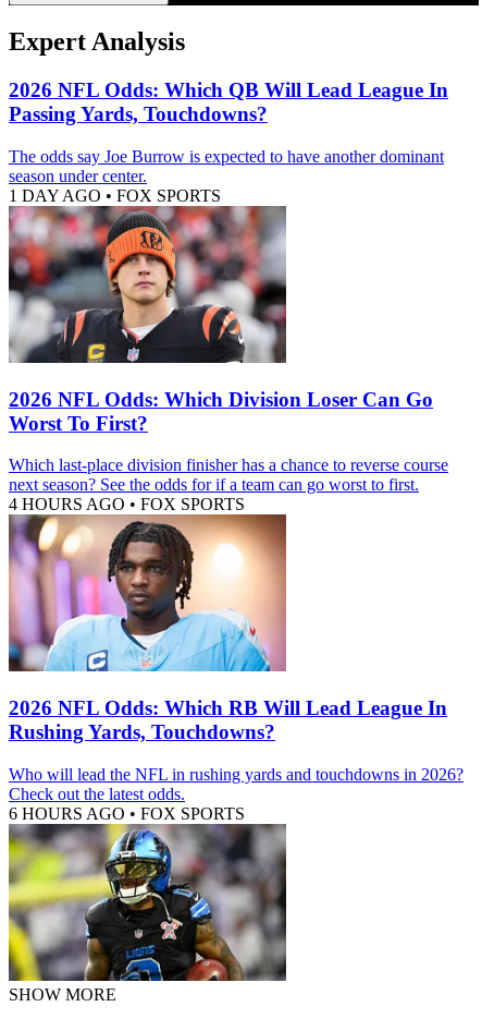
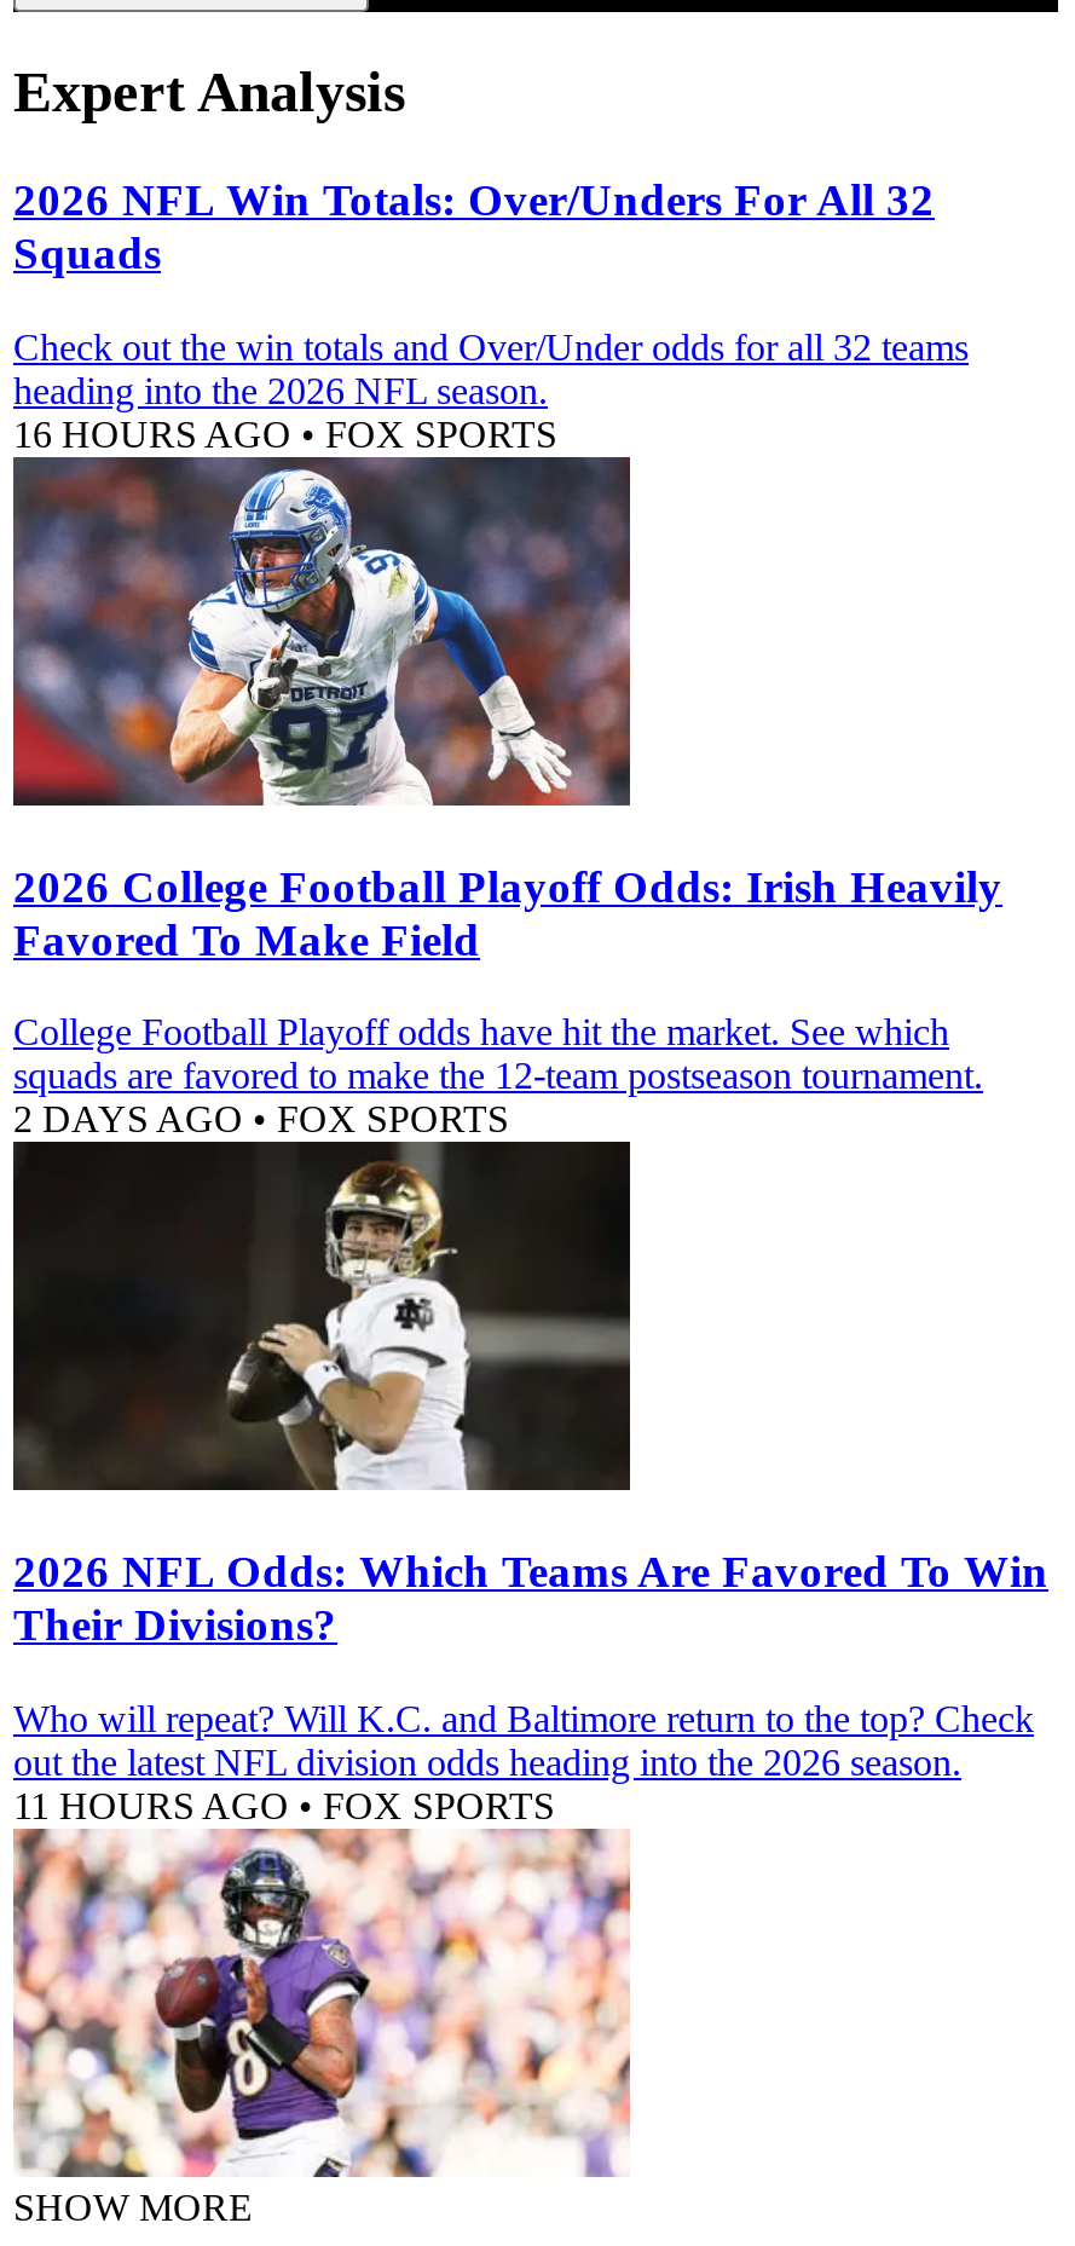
[9,79,448,126] 2026 NFL Odds: Which QB Will Lead League In | Passing Yards, Touchdowns? -> [13,175,935,279] 2026 NFL Win Totals: Over/Unders For All 32 | Squads
[9,147,444,205] The odds say Joe Burrow is expected to have another dominant | season under center. | 1 DAY AGO • FOX SPORTS -> [13,326,969,455] Check out the win totals and Over/Under odds for all 32 teams | heading into the 2026 NFL season. | 16 HOURS AGO • FOX SPORTS
[8,206,433,434] [image] | 2026 NFL Odds: Which Division Loser Can Go | Worst To First? -> [11,460,1002,964] [image] | 2026 College Football Playoff Odds: Irish Heavily | Favored To Make Field
[8,456,448,672] [image] | Which last-place division finisher has a chance to reverse course | next season? See the odds for if a team can go worst to first. | 4 HOURS AGO • FOX SPORTS -> [11,1012,983,1492] [image] | College Football Playoff odds have hit the market. See which | squads are favored to make the 12-team postseason tournament. | 2 DAYS AGO • FOX SPORTS
[9,696,447,743] 2026 NFL Odds: Which RB Will Lead League In | Rushing Yards, Touchdowns? -> [13,1546,1048,1650] 2026 NFL Odds: Which Teams Are Favored To Win | Their Divisions?
[9,765,464,823] Who will lead the NFL in rushing yards and touchdowns in 2026? | Check out the latest odds. | 6 HOURS AGO • FOX SPORTS -> [13,1698,1034,1826] Who will repeat? Will K.C. and Baltimore return to the top? Check | out the latest NFL division odds heading into the 2026 season. | 11 HOURS AGO • FOX SPORTS
[8,823,287,982] [image] -> [11,1829,632,2179] [image]

